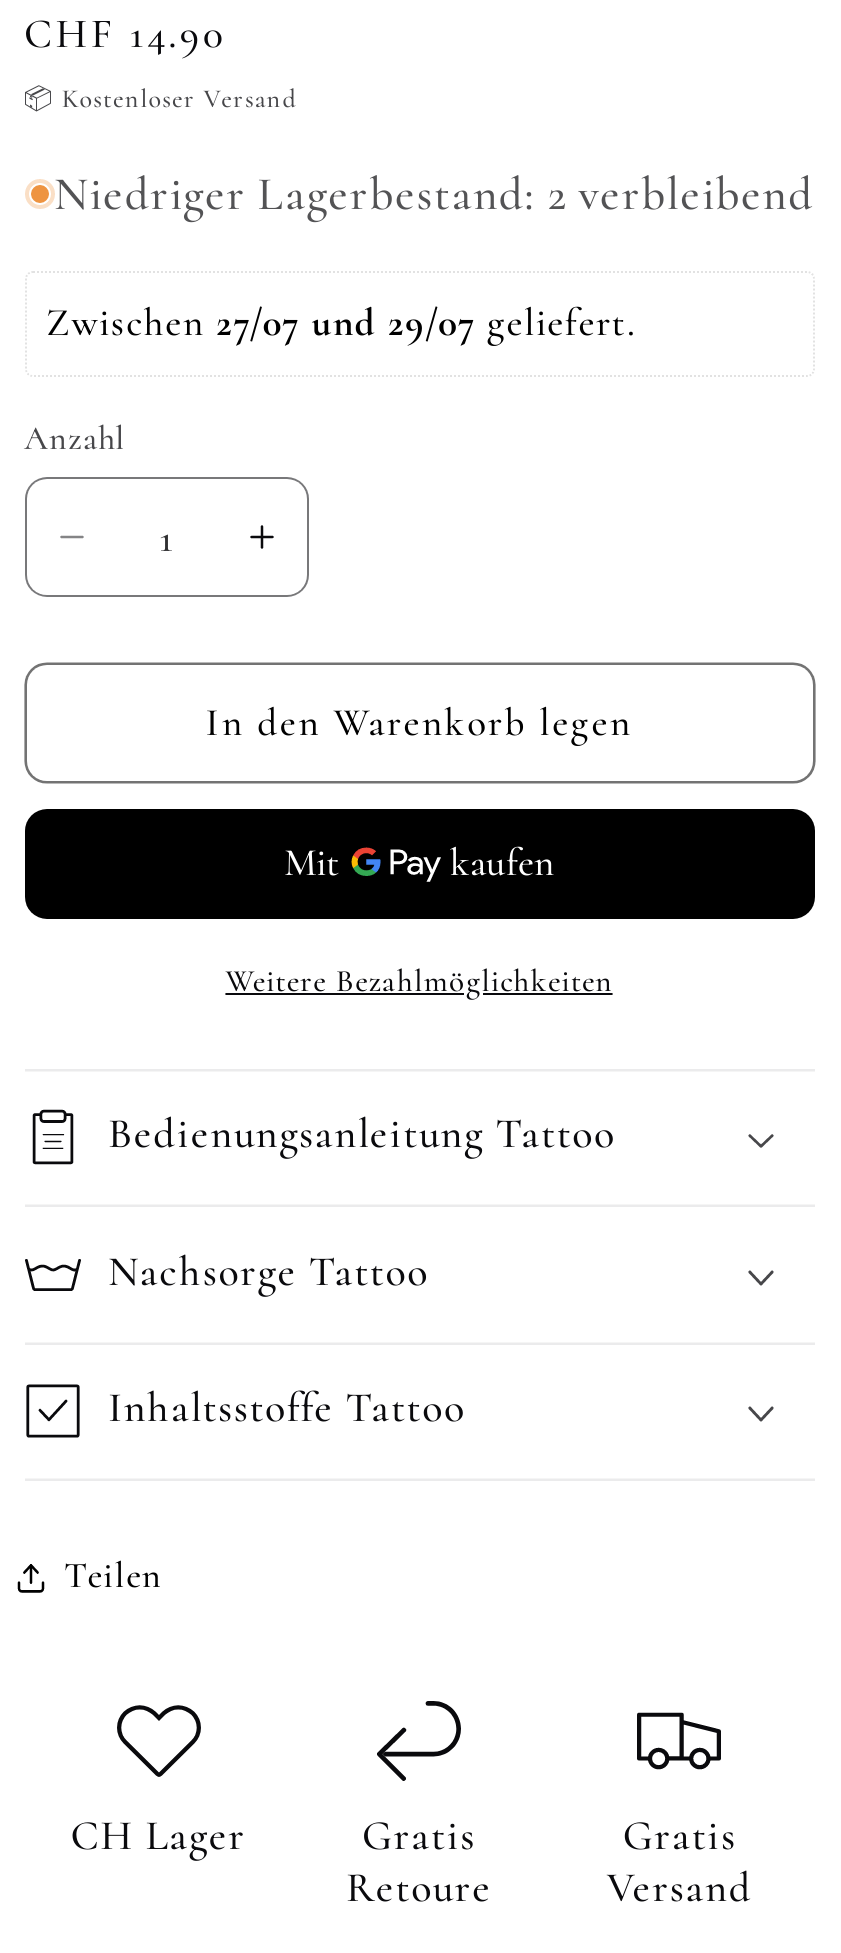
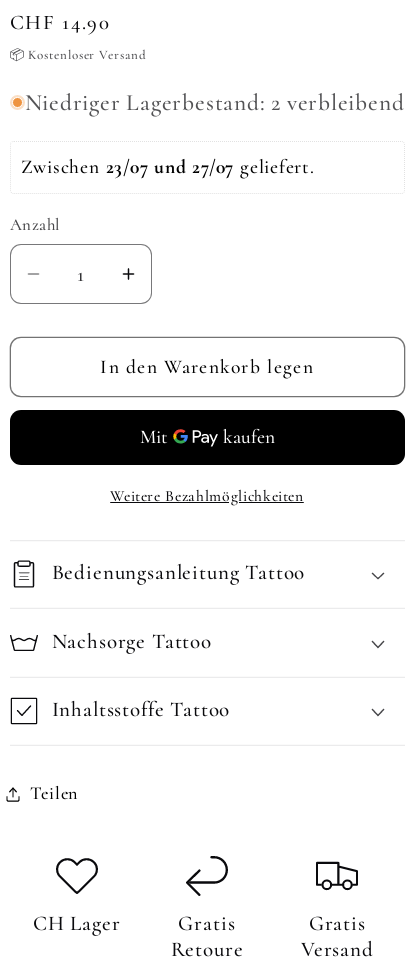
[46,298,648,346] Zwischen 27/07 und 29/07 geliefert. -> [20,155,321,179] Zwischen 23/07 und 27/07 geliefert.

